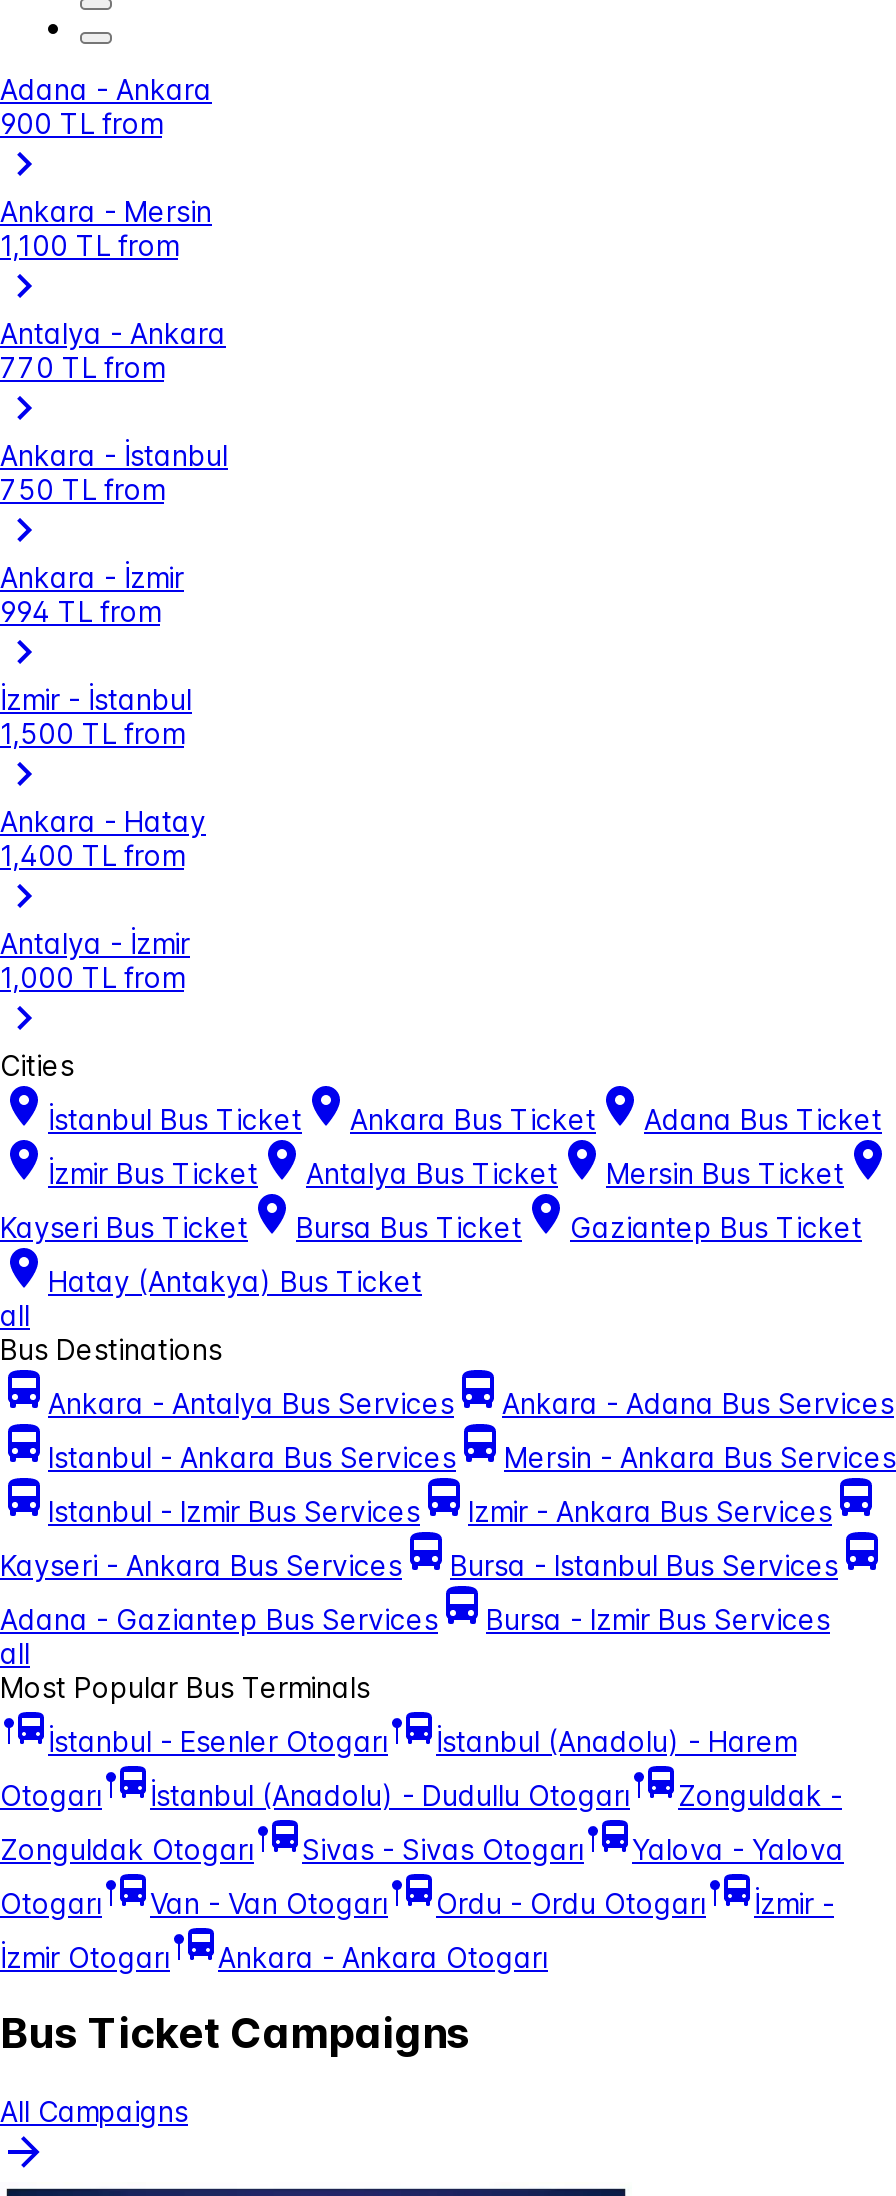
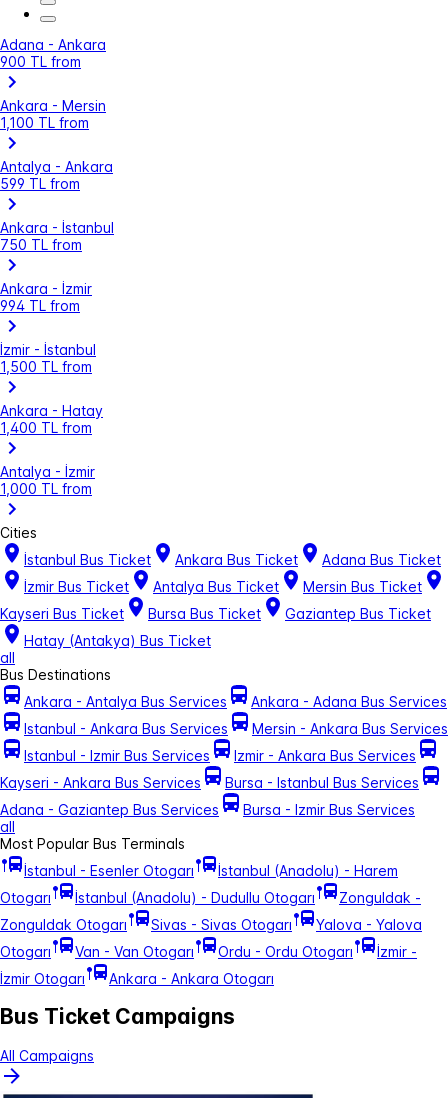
[0,349,164,383] 770 TL from -> [0,175,80,192] 599 TL from

